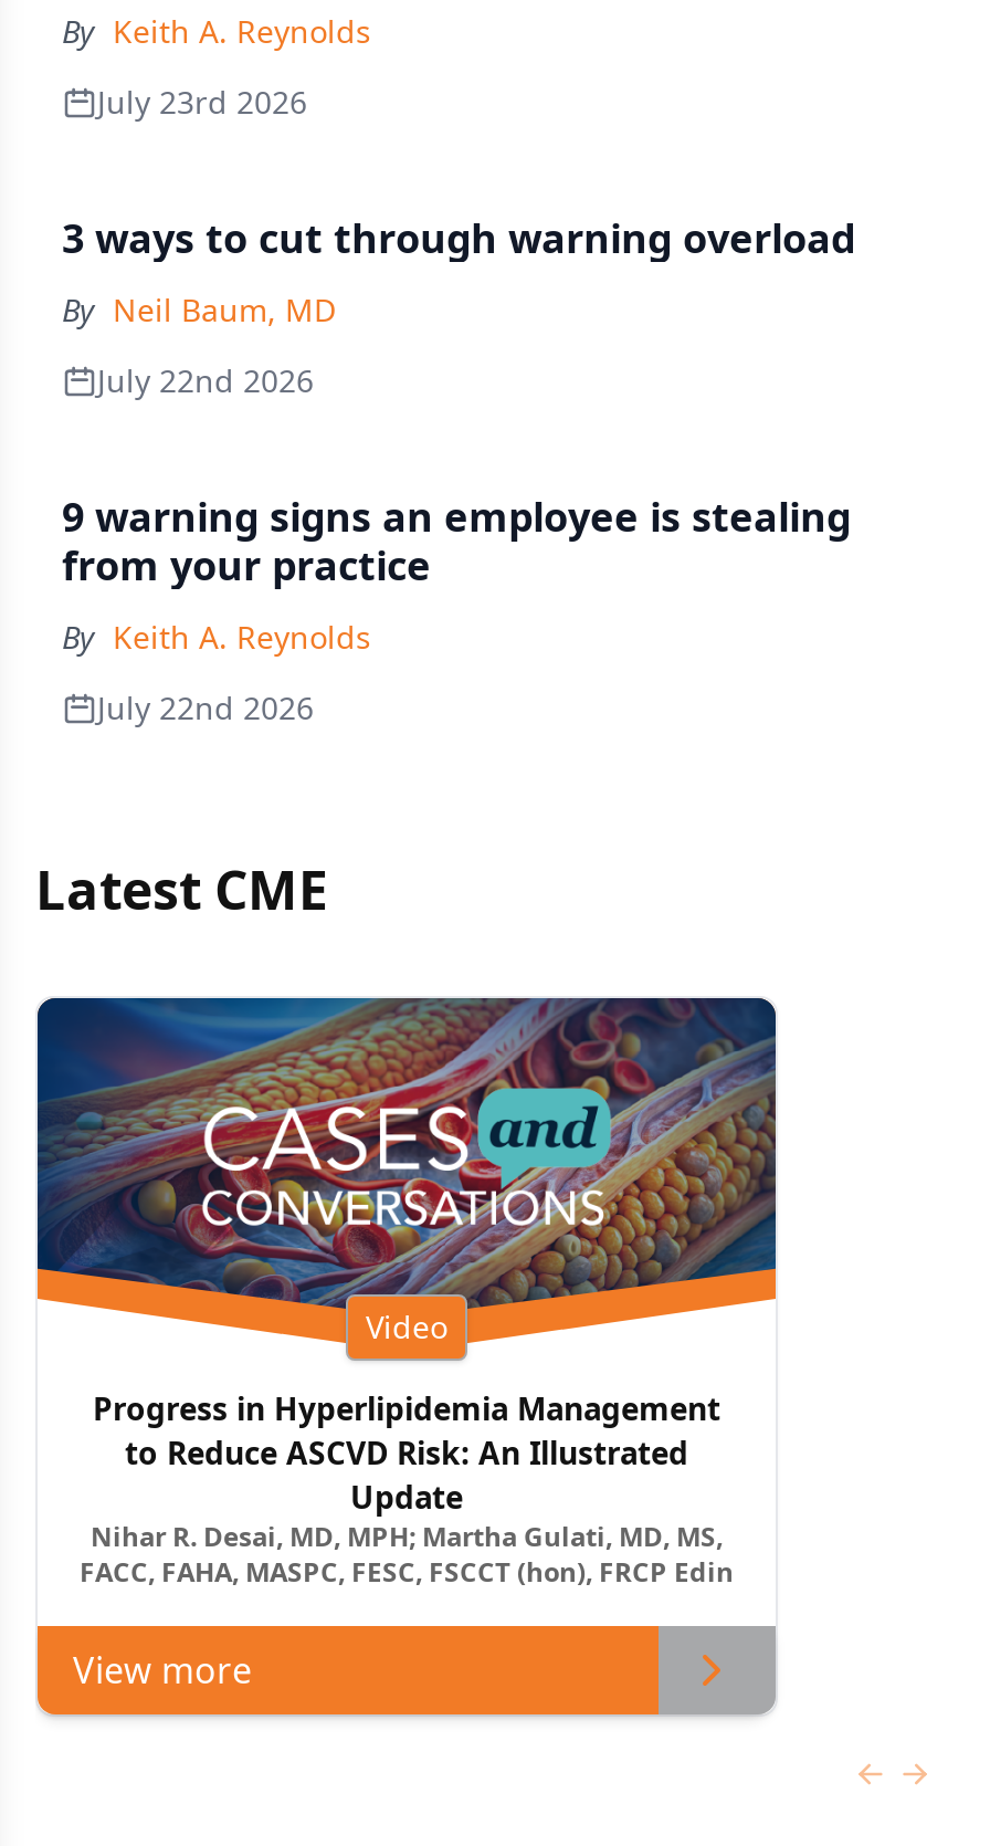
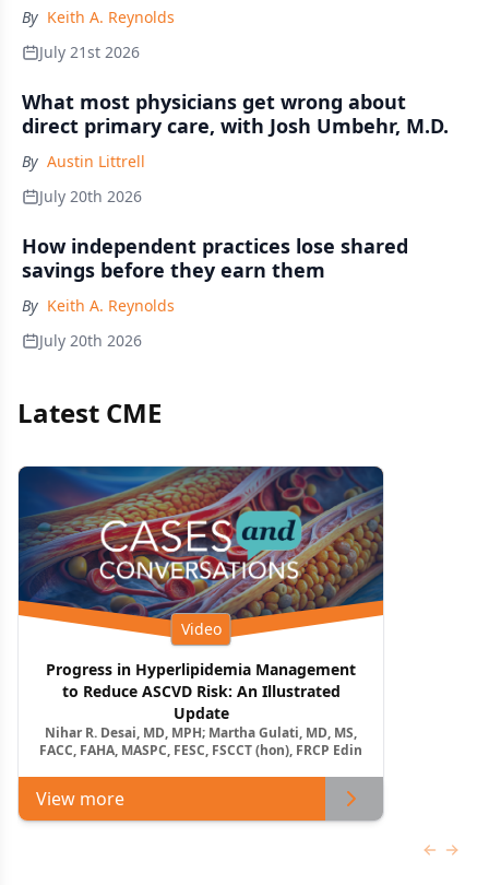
[97,81,307,123] July 23rd 2026 -> [39,42,140,62] July 21st 2026
[62,211,855,264] 3 ways to cut through warning overload -> [22,88,449,139] What most physicians get wrong about | direct primary care, with Josh Umbehr, M.D.
[62,289,336,331] By Neil Baum, MD -> [22,151,145,172] By Austin Littrell
[97,359,314,401] July 22nd 2026 -> [39,186,142,206] July 20th 2026
[62,490,851,591] 9 warning signs an employee is stealing | from your practice -> [22,233,408,283] How independent practices lose shared | savings before they earn them
[97,686,314,728] July 22nd 2026 -> [39,330,142,351] July 20th 2026

